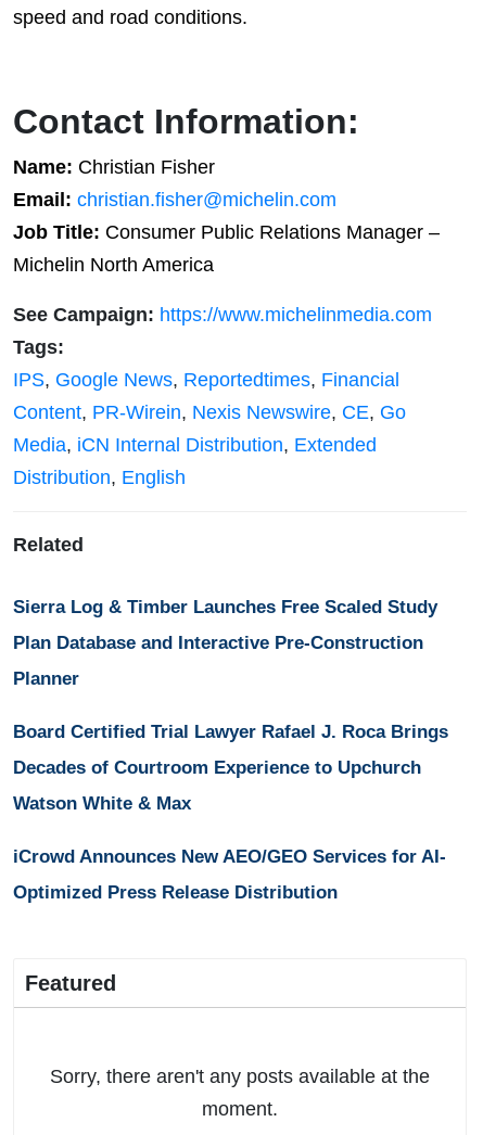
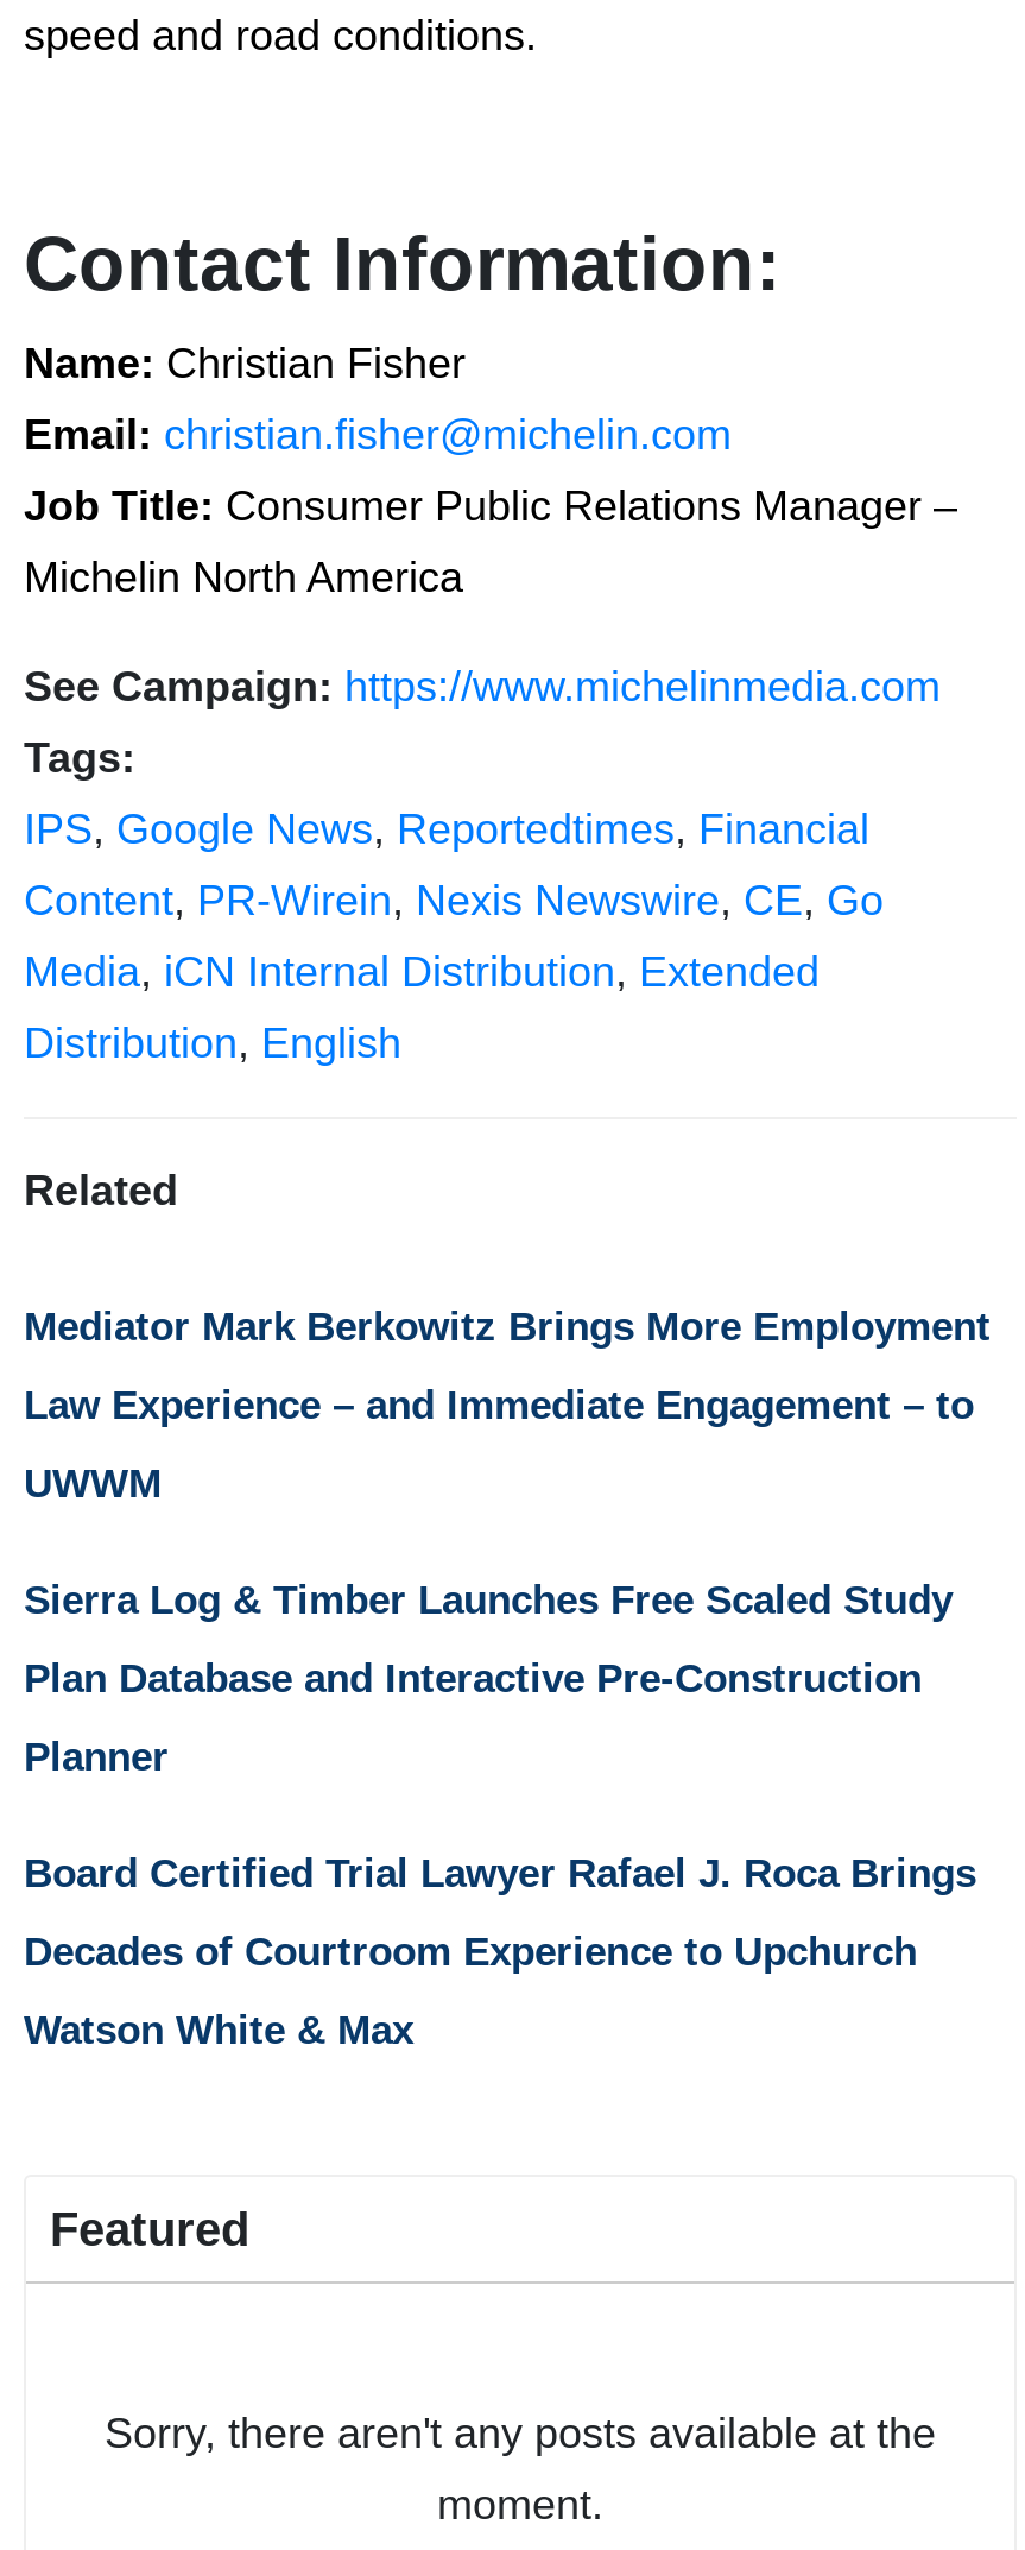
none -> [24,1306,991,1508] Mediator Mark Berkowitz Brings More Employment | Law Experience – and Immediate Engagement – to | UWWM
moved [13,597,448,814] -> [24,1579,976,2054]: Sierra Log & Timber Launches Free Scaled Study | Plan Database and Interactive Pre-Construction | Planner | Board Certified Trial Lawyer Rafael J. Roca Brings | Decades of Courtroom Experience to Upchurch | Watson White & Max
[13,847,446,903] iCrowd Announces New AEO/GEO Services for AI- | Optimized Press Release Distribution -> none

